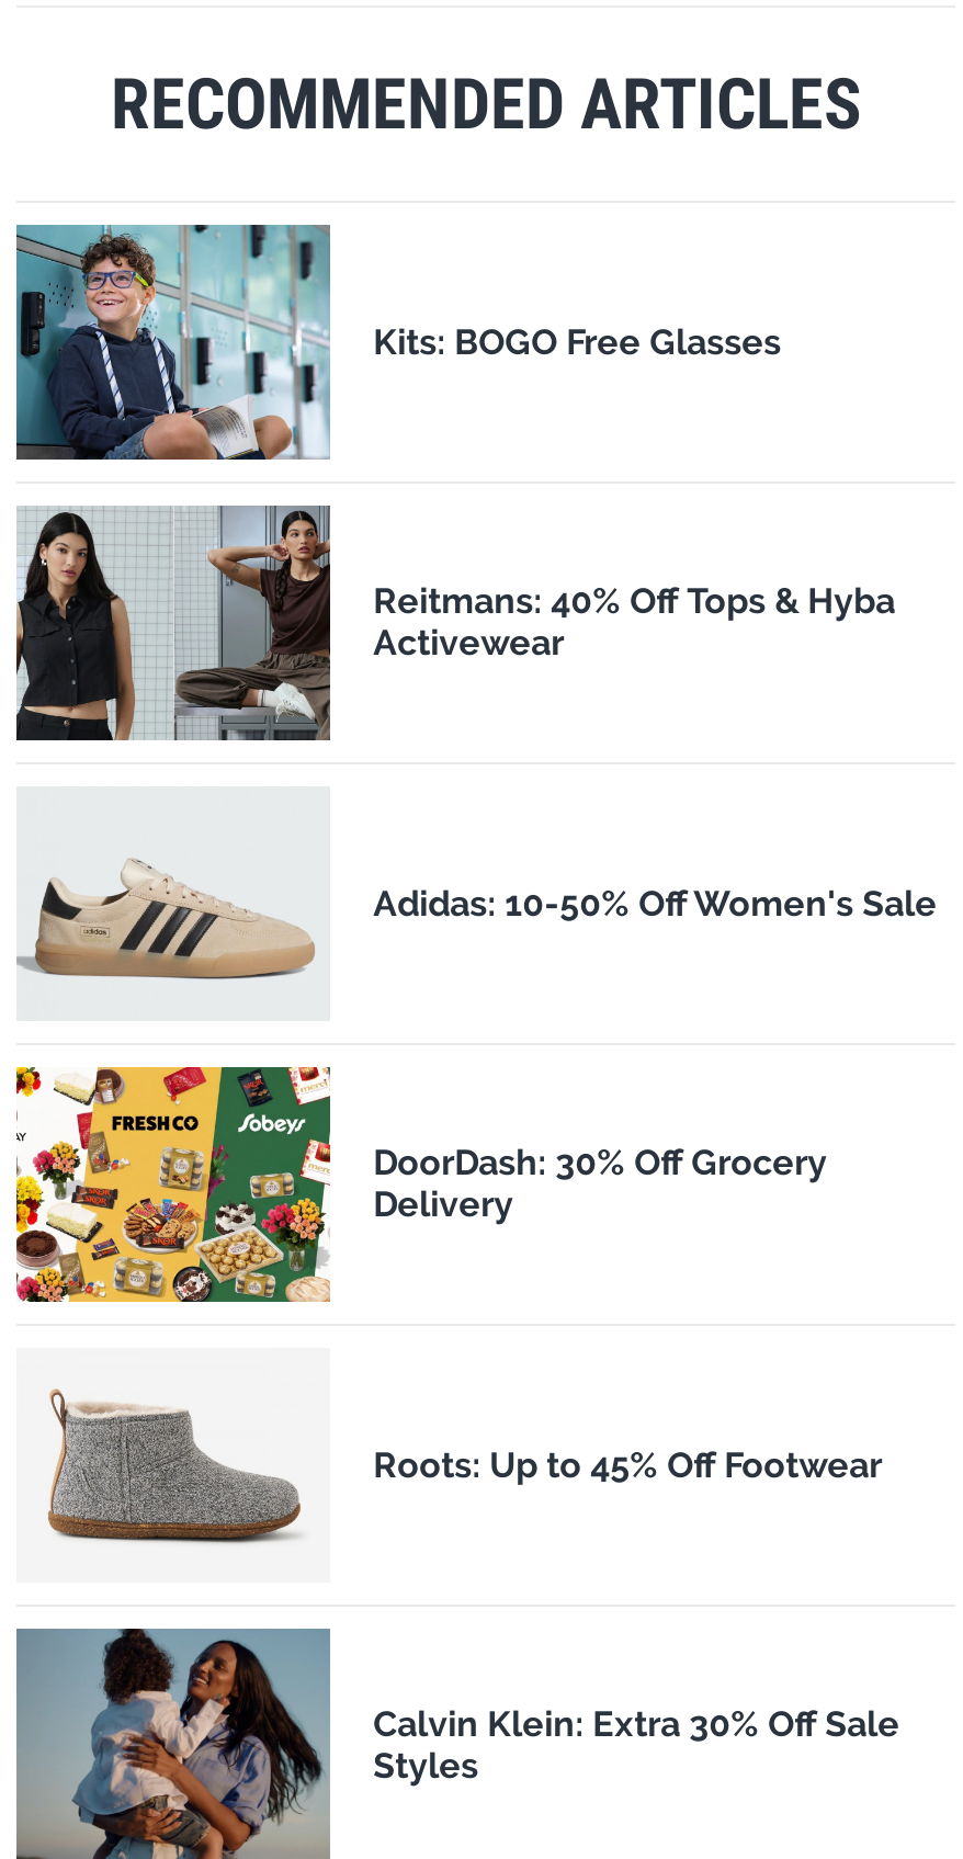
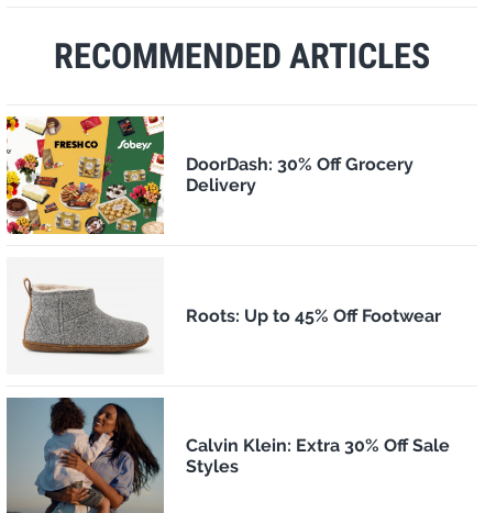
[14,223,781,462] [image] | Kits: BOGO Free Glasses -> none
[14,503,895,743] [image] | Reitmans: 40% Off Tops & Hyba | Activewear -> none
[19,857,937,982] [image] | Adidas: 10-50% Off Women's Sale -> none

